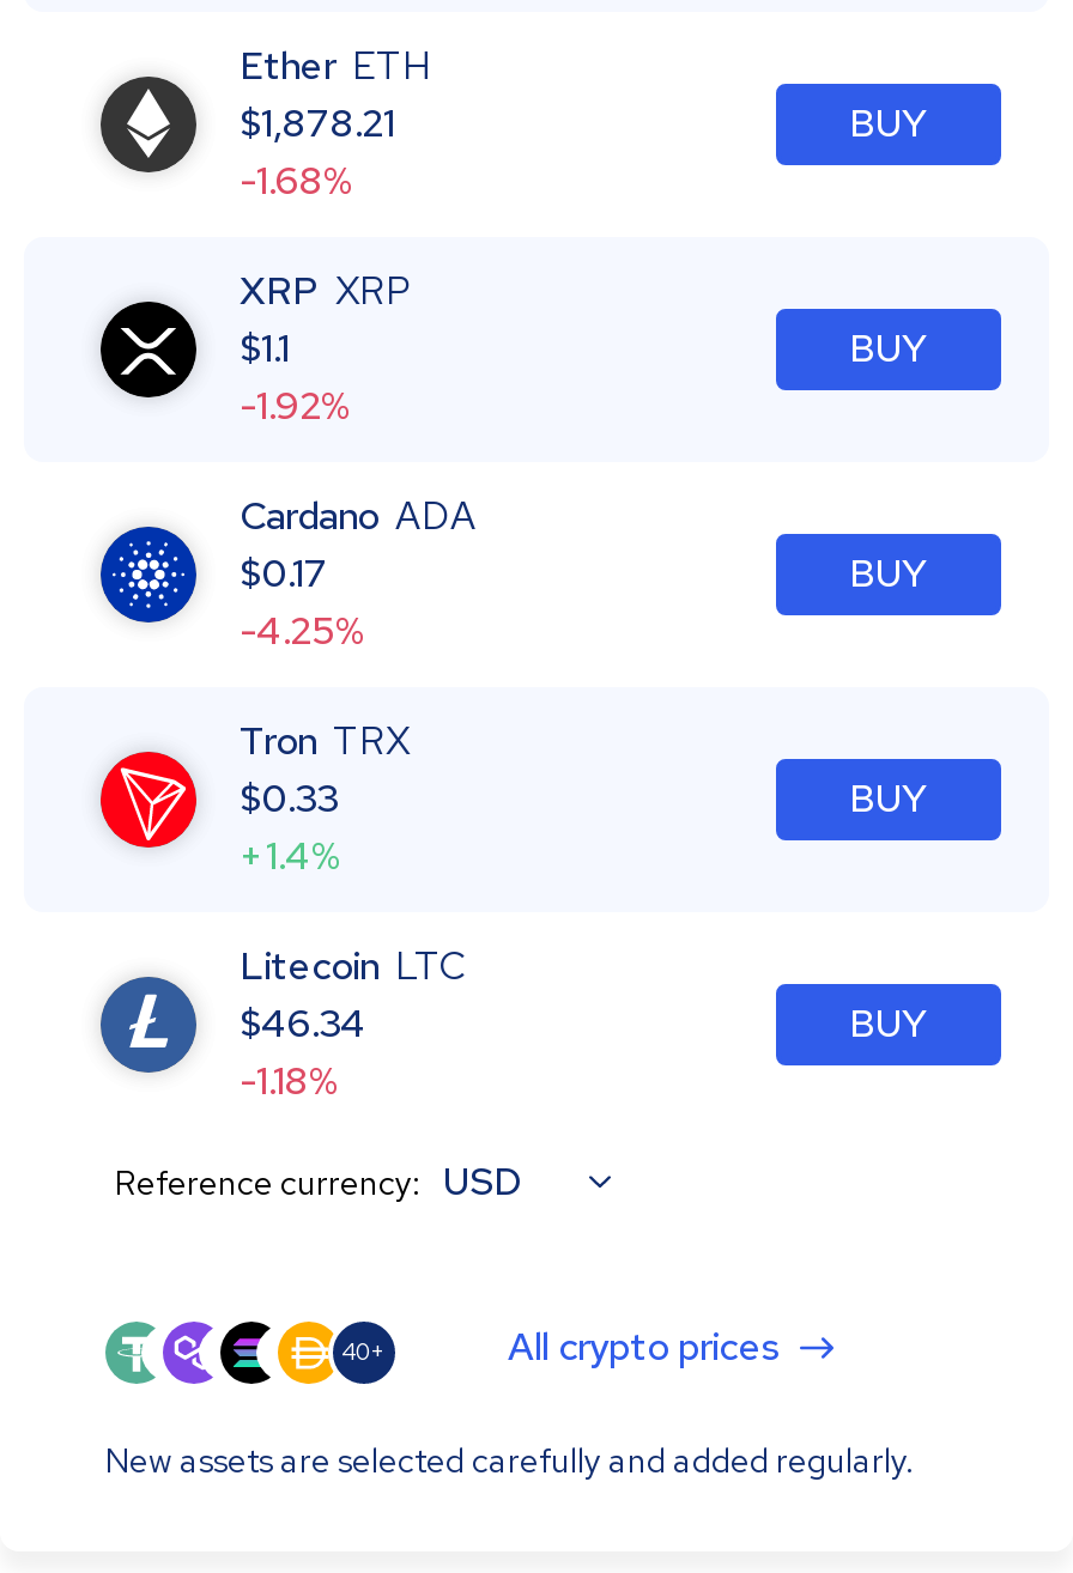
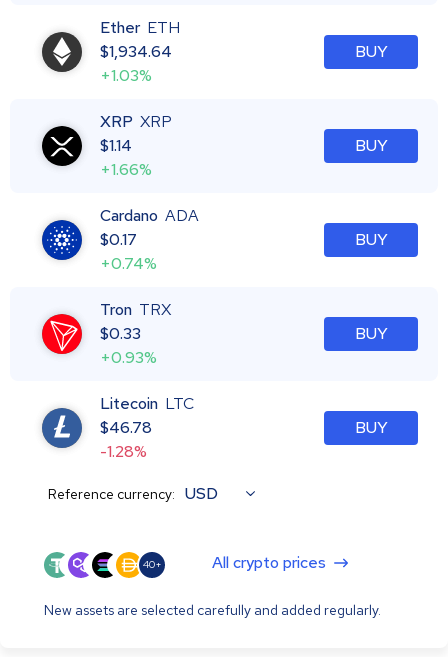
[240,98,395,148] $1,878.21 -> [100,41,172,62] $1,934.64
[240,155,354,205] -1.68% -> [100,65,152,86] +1.03%
[240,323,290,373] $1.1 -> [100,135,132,156] $1.14
[240,380,352,430] -1.92% -> [100,159,152,180] +1.66%
[240,605,366,656] -4.25% -> [100,253,157,274] +0.74%
[240,830,342,881] +1.4% -> [100,347,157,368] +0.93%
[240,998,366,1048] $46.34 -> [100,417,152,438] $46.78
[240,1055,340,1106] -1.18% -> [100,441,147,462] -1.28%

